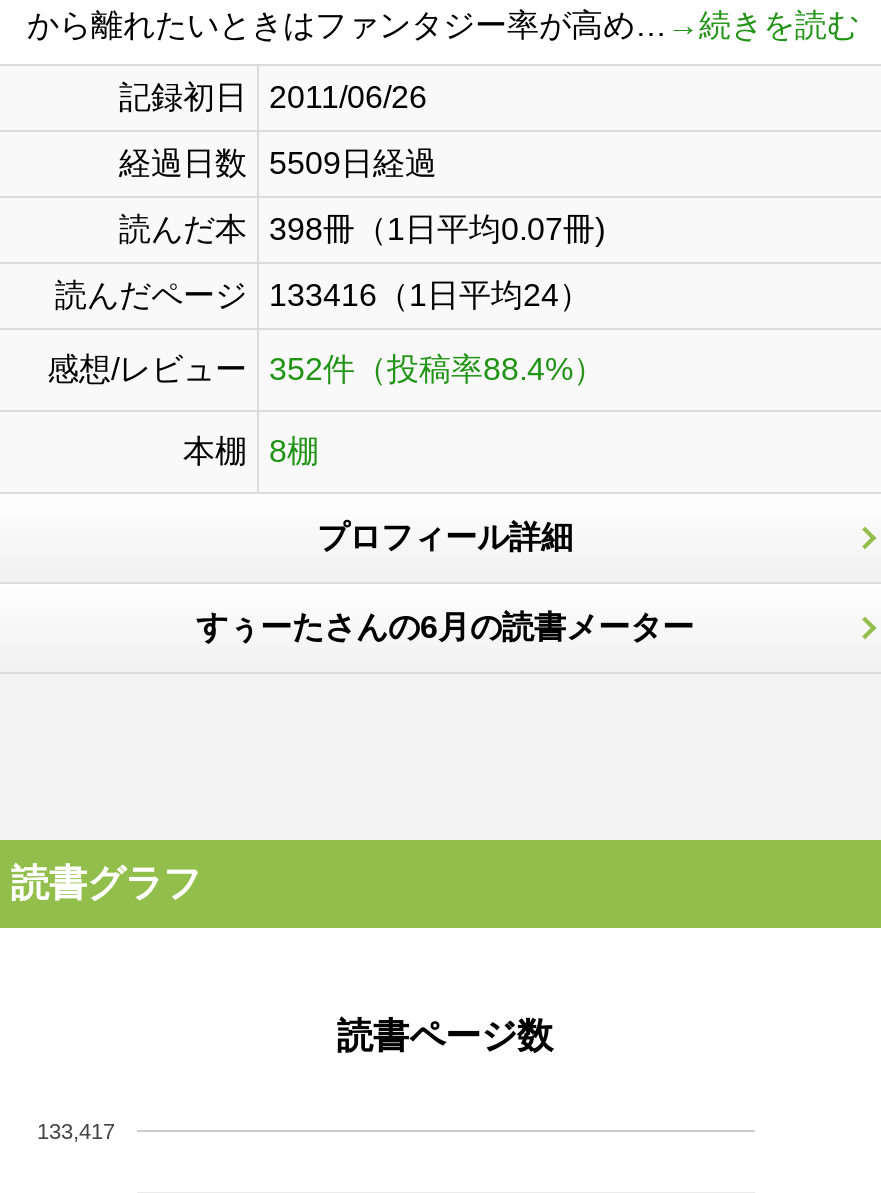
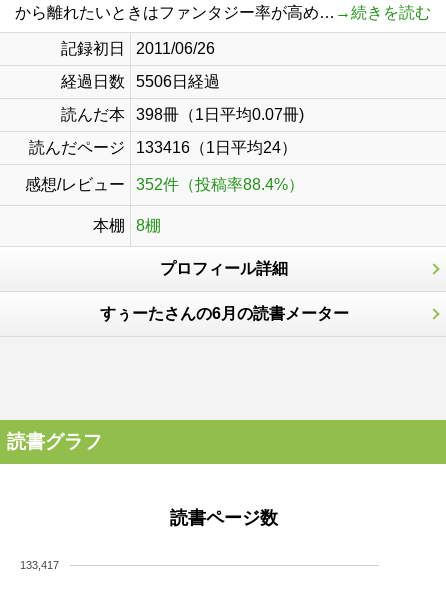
[119,146,437,180] 経過日数 5509日経過 -> [61,73,220,90] 経過日数 5506日経過

